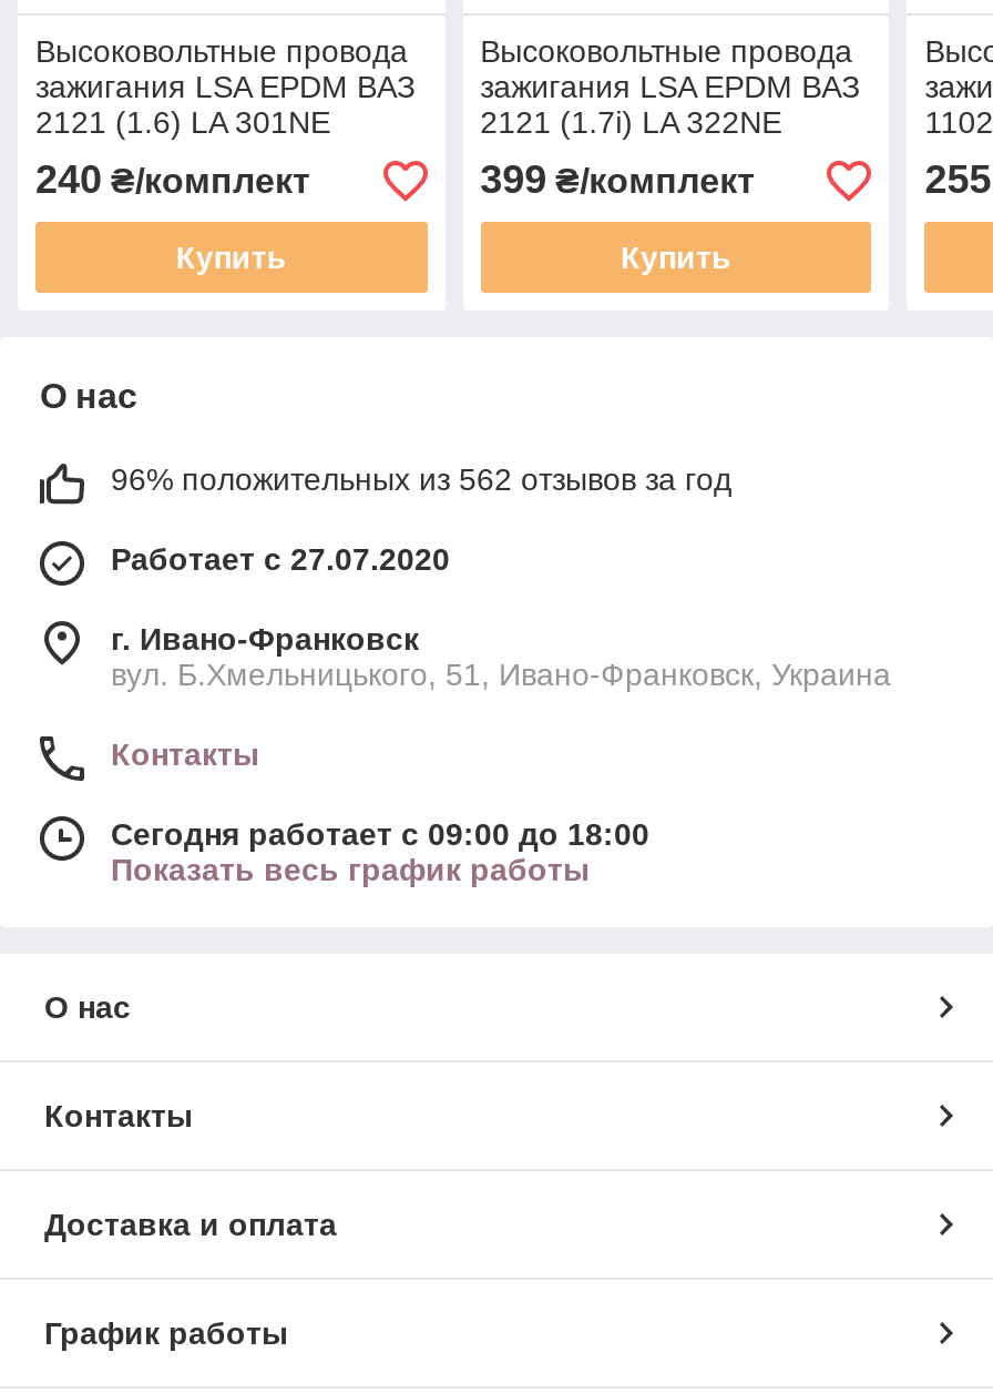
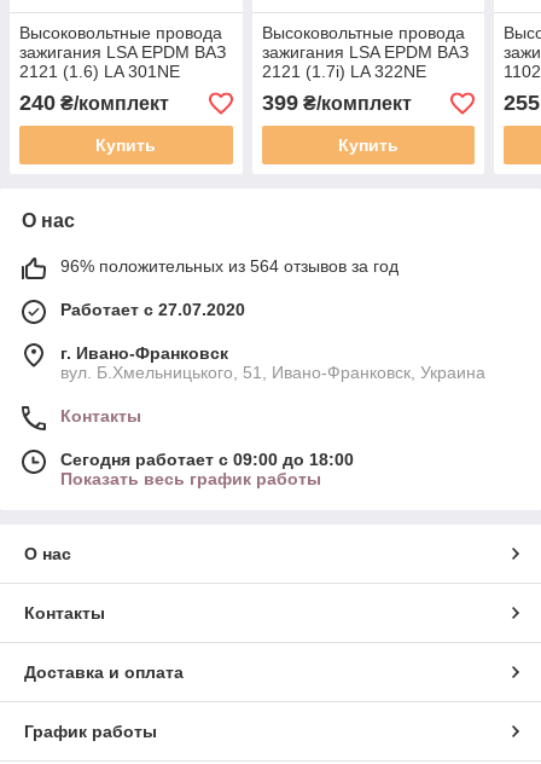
[111,462,731,498] 96% положительных из 562 отзывов за год -> [60,257,399,276] 96% положительных из 564 отзывов за год

